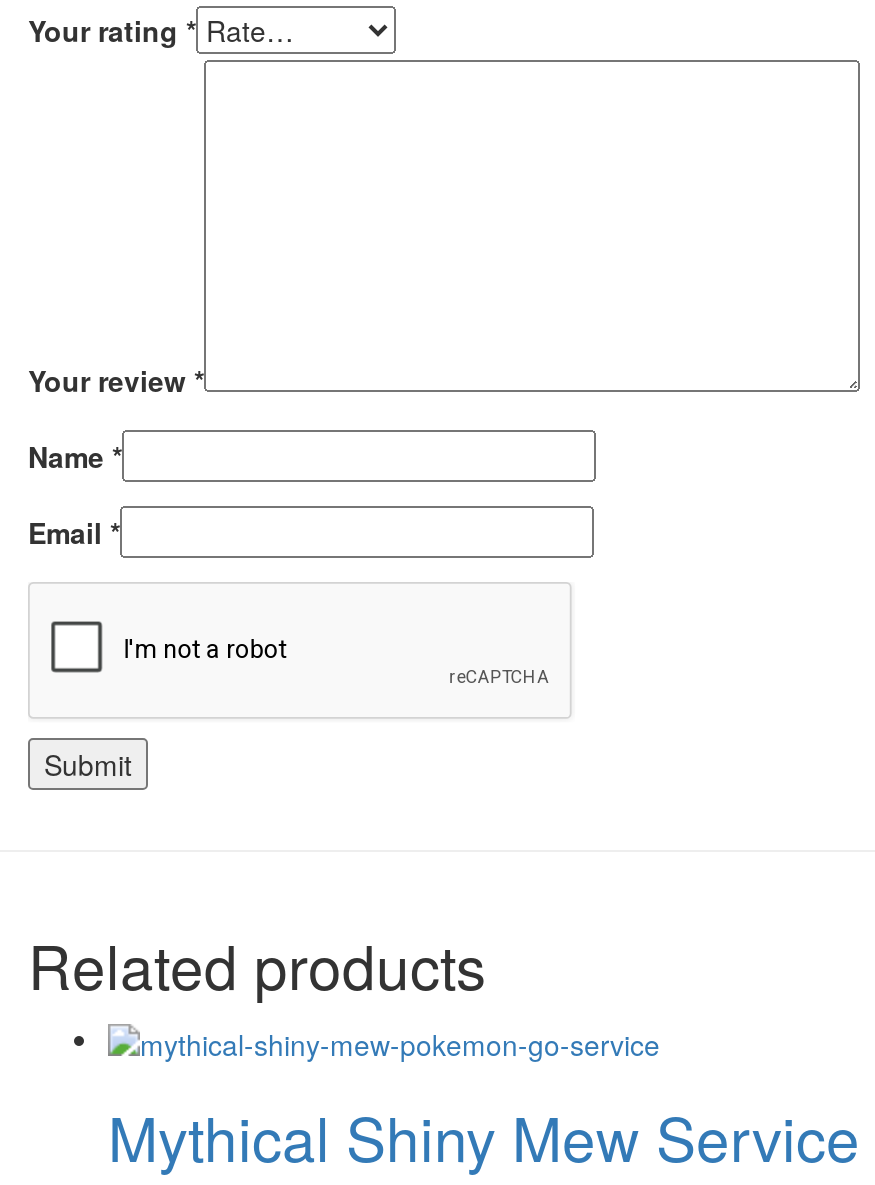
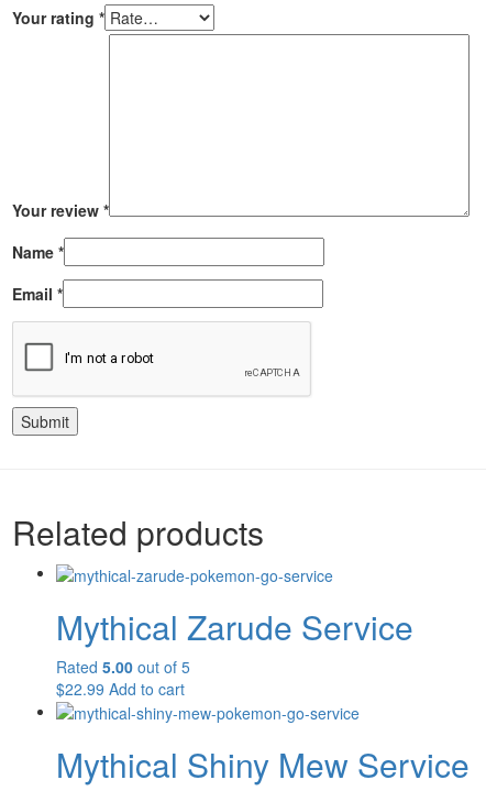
none -> [56,603,413,699] Mythical Zarude Service | Rated 5.00 out of 5 | $22.99 Add to cart

